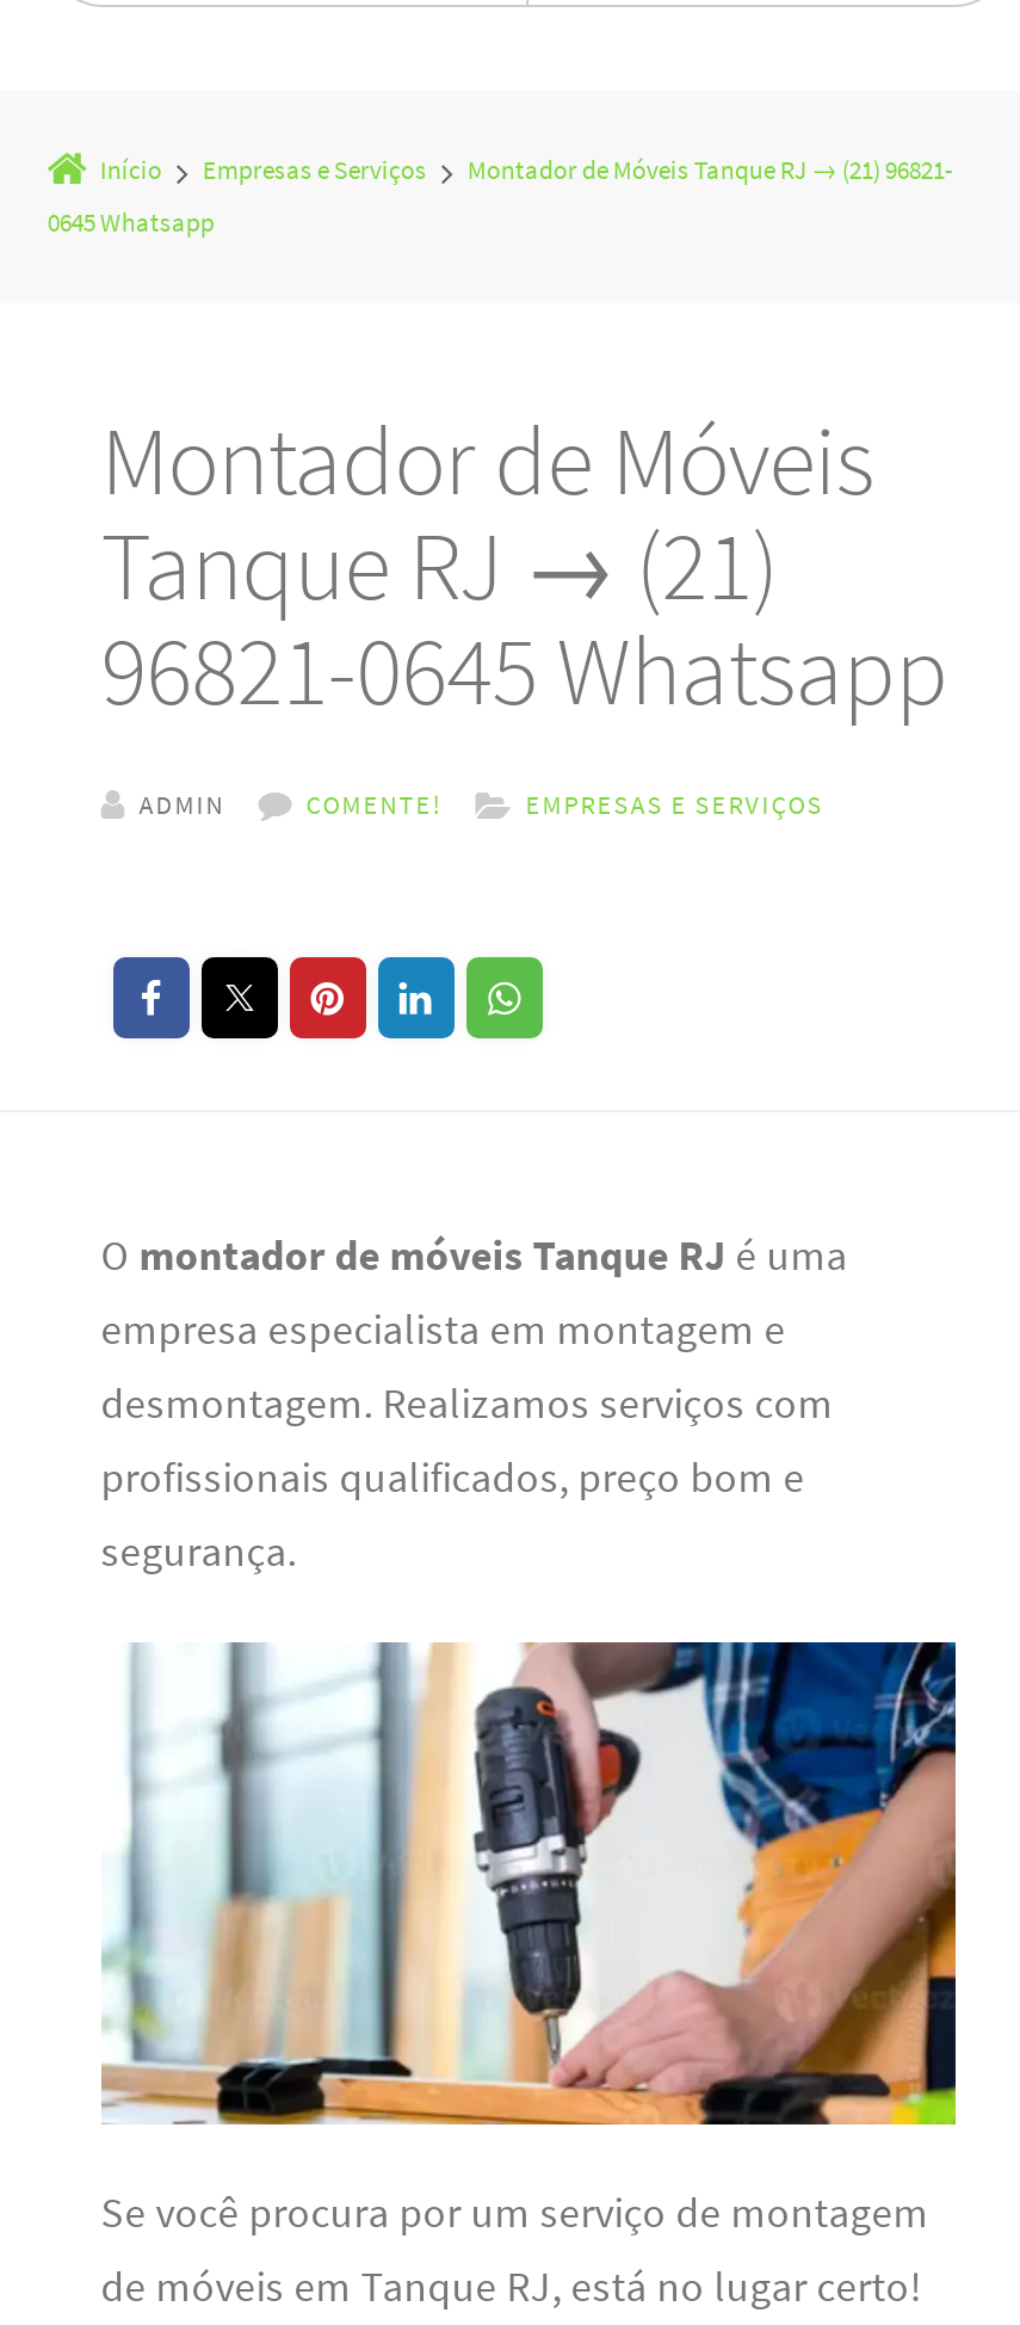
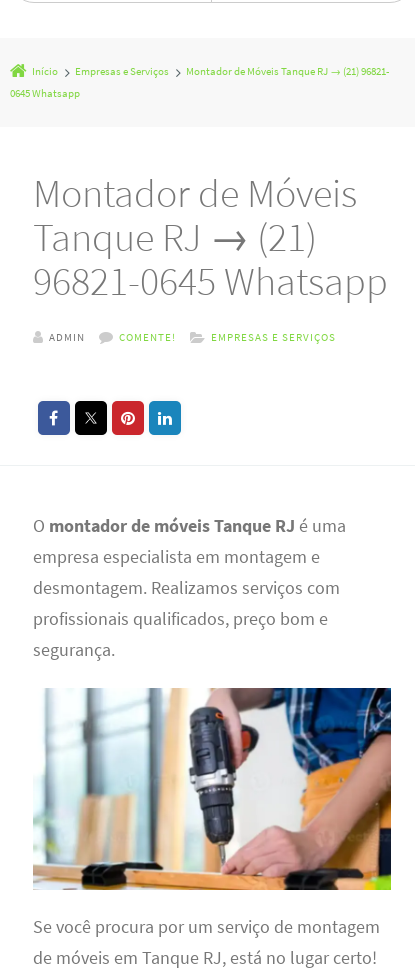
[464,955,545,1041] [image] -> none

